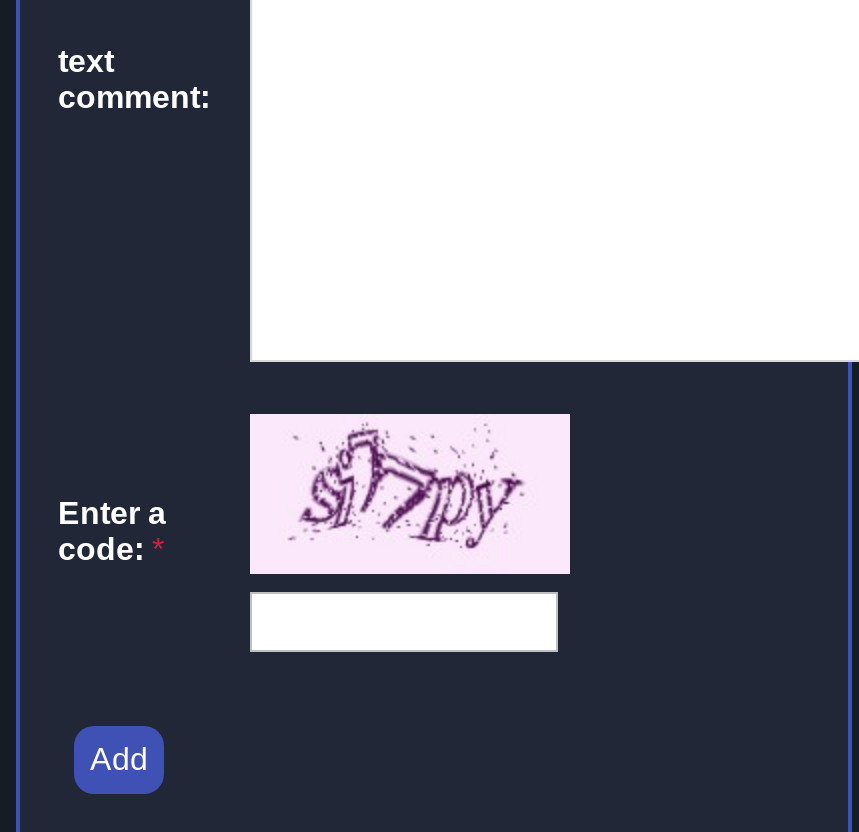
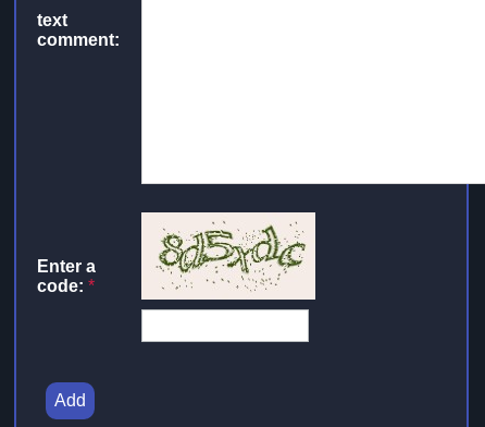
[278,424,554,556] [image] -> [154,219,308,292] [image]

